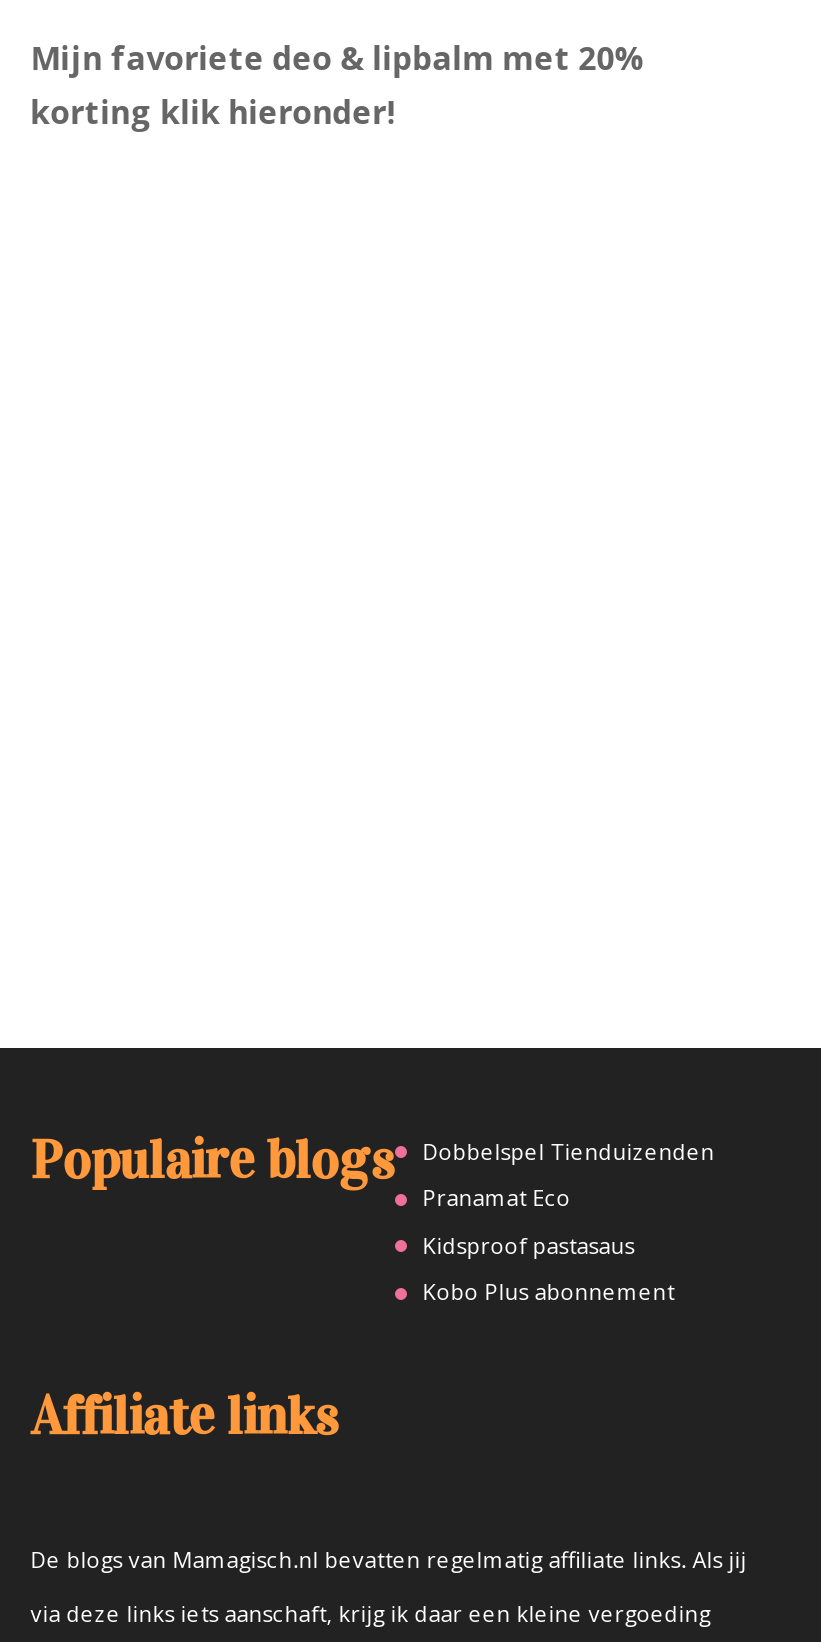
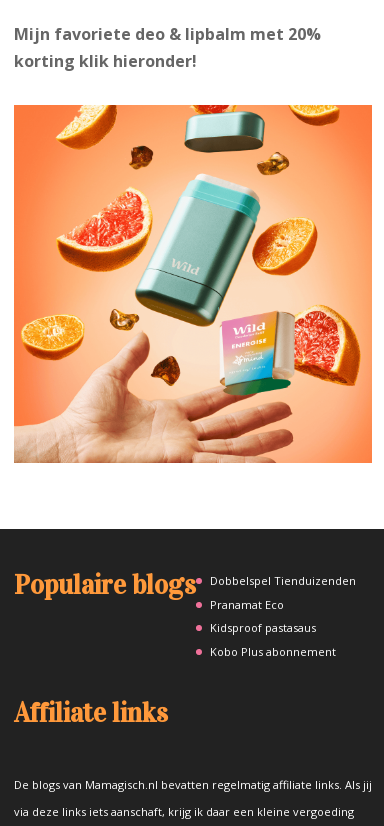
none -> [13,104,373,464] [image]

